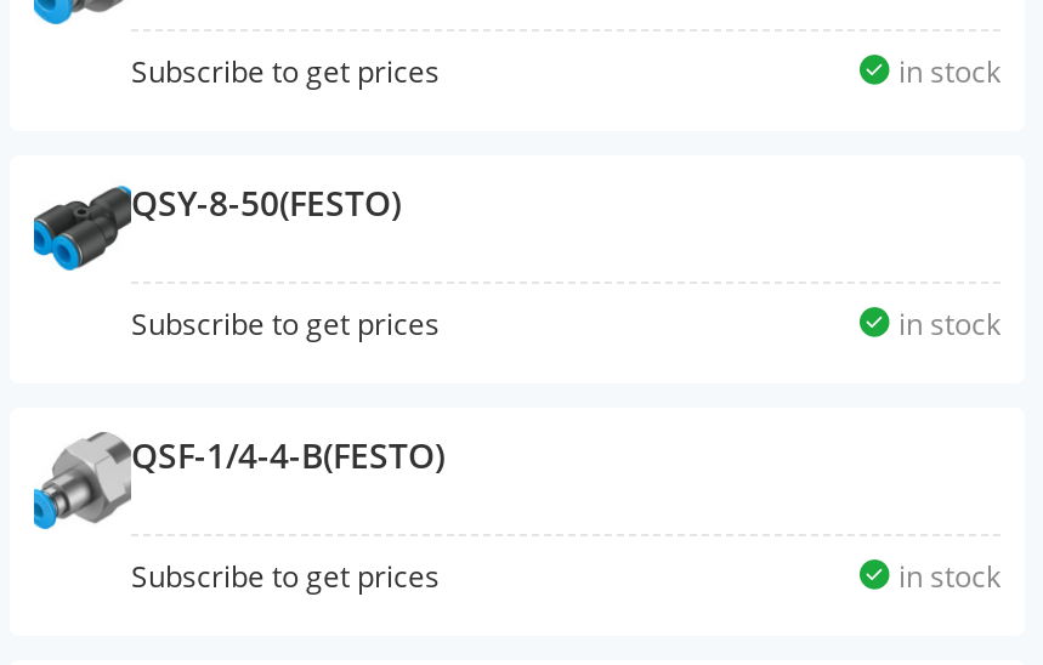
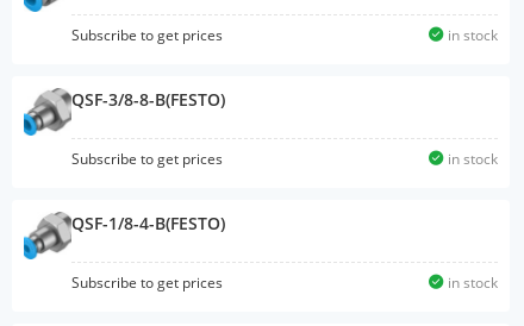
[32,180,401,277] [image] | QSY-8-50(FESTO) -> [23,88,225,137] [image] | QSF-3/8-8-B(FESTO)
[34,432,444,524] [image] | QSF-1/4-4-B(FESTO) -> [24,212,225,259] [image] | QSF-1/8-4-B(FESTO)

